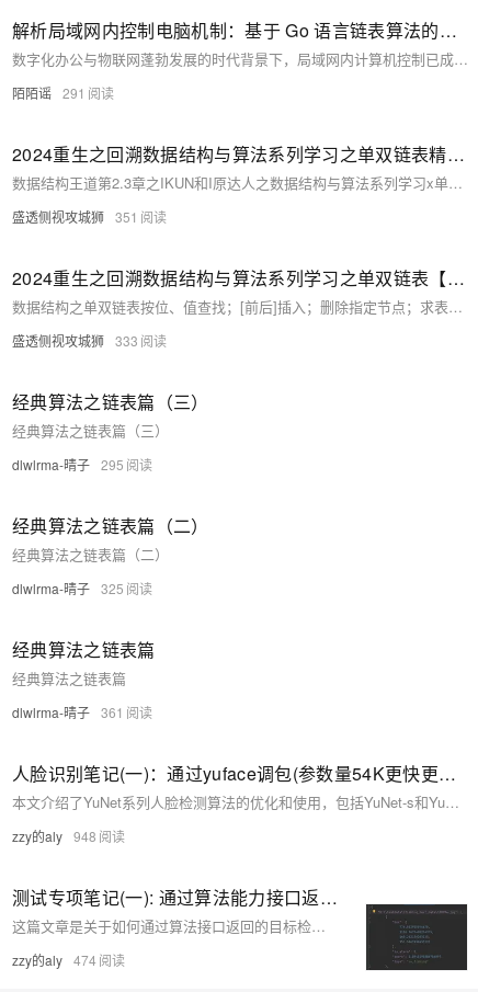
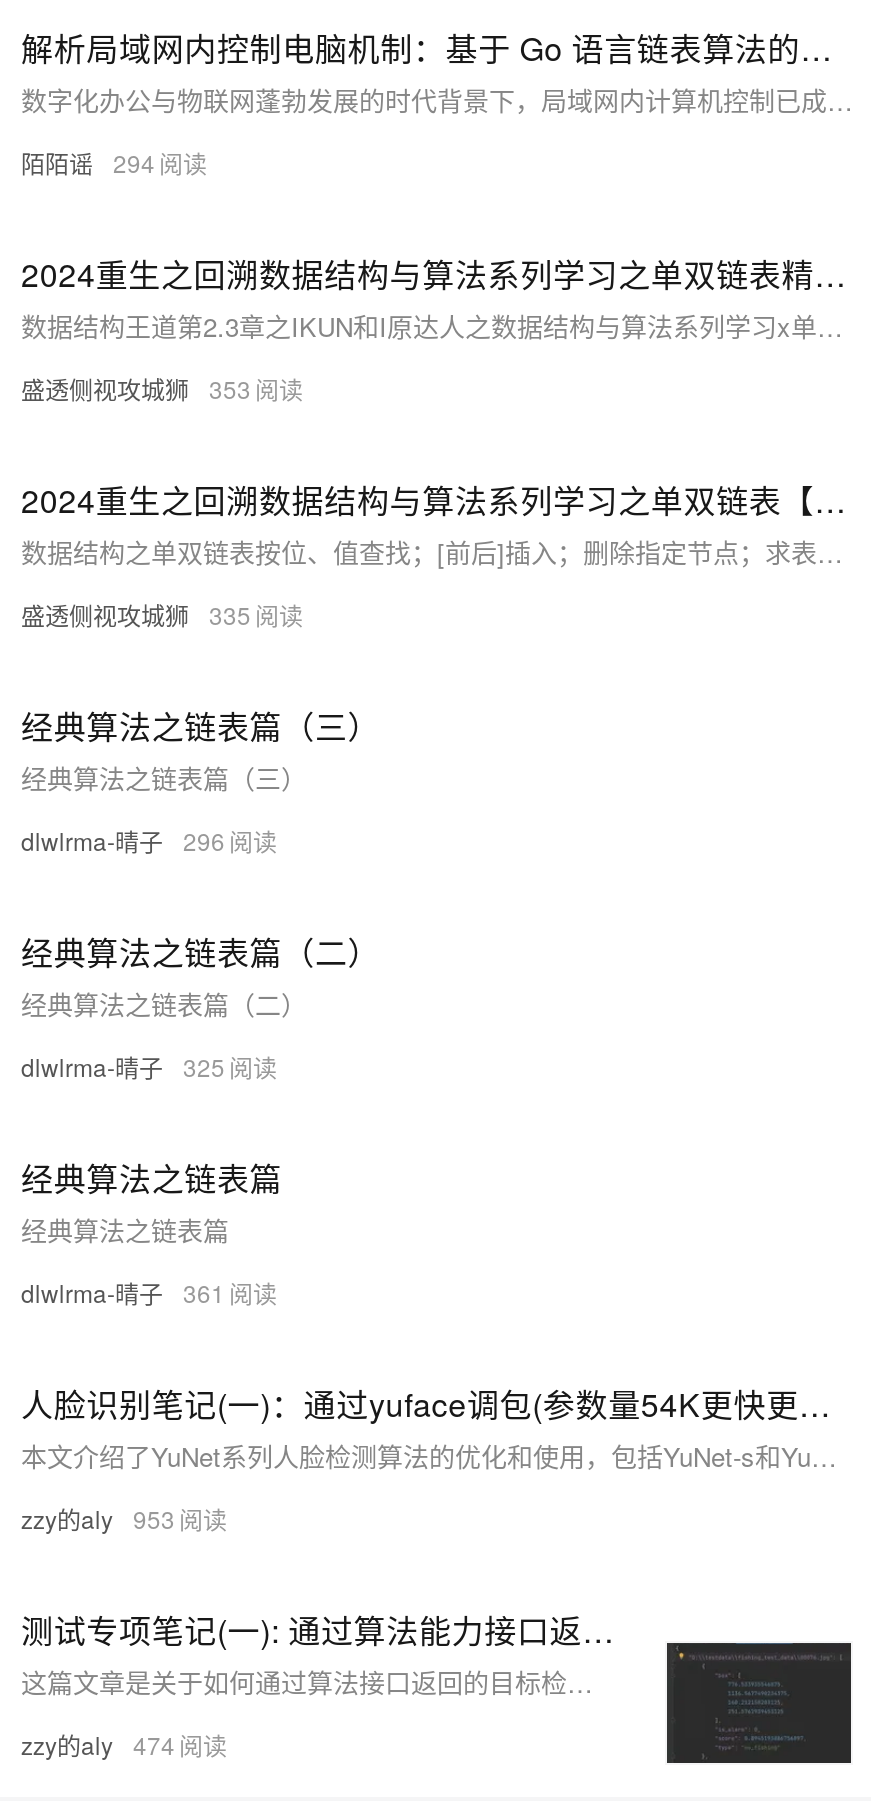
[12,84,86,102] 陌陌谣 291 -> [21,146,155,180] 陌陌谣 294
[12,207,138,226] 盛透侧视攻城狮 351 -> [21,372,251,406] 盛透侧视攻城狮 353
[12,331,138,350] 盛透侧视攻城狮 333 -> [21,598,251,632] 盛透侧视攻城狮 335
[12,455,124,474] dlwlrma-晴子 295 -> [21,824,225,858] dlwlrma-晴子 296
[12,827,96,845] zzy的aly 948 -> [21,1502,175,1536] zzy的aly 953

